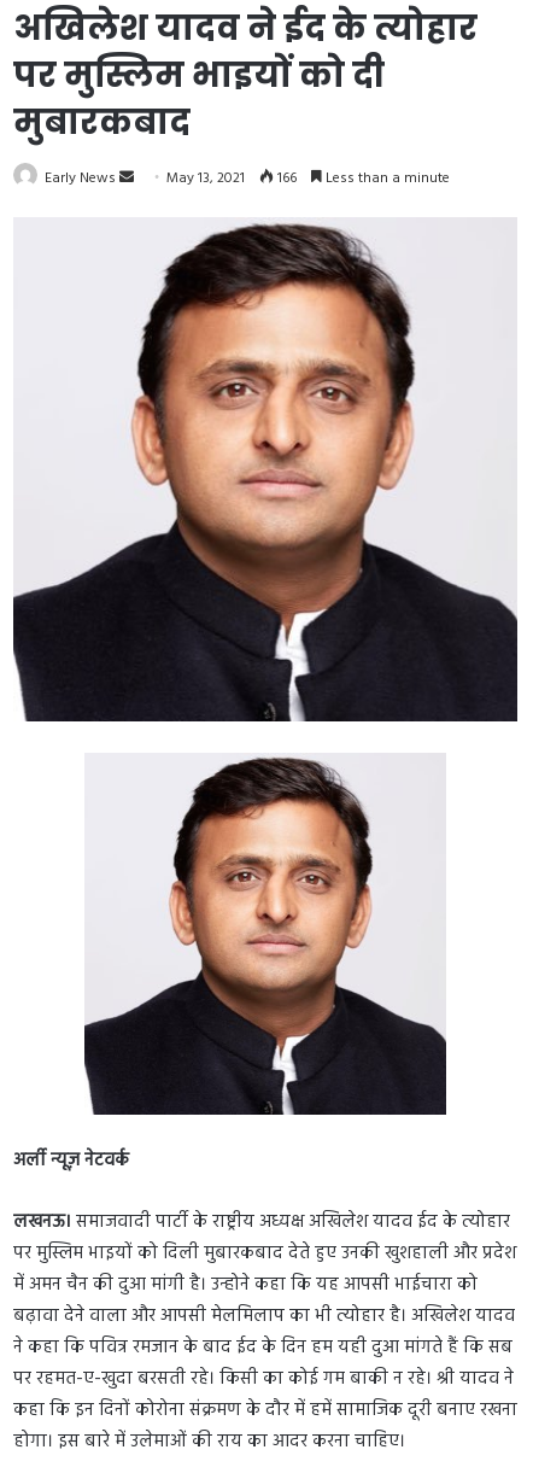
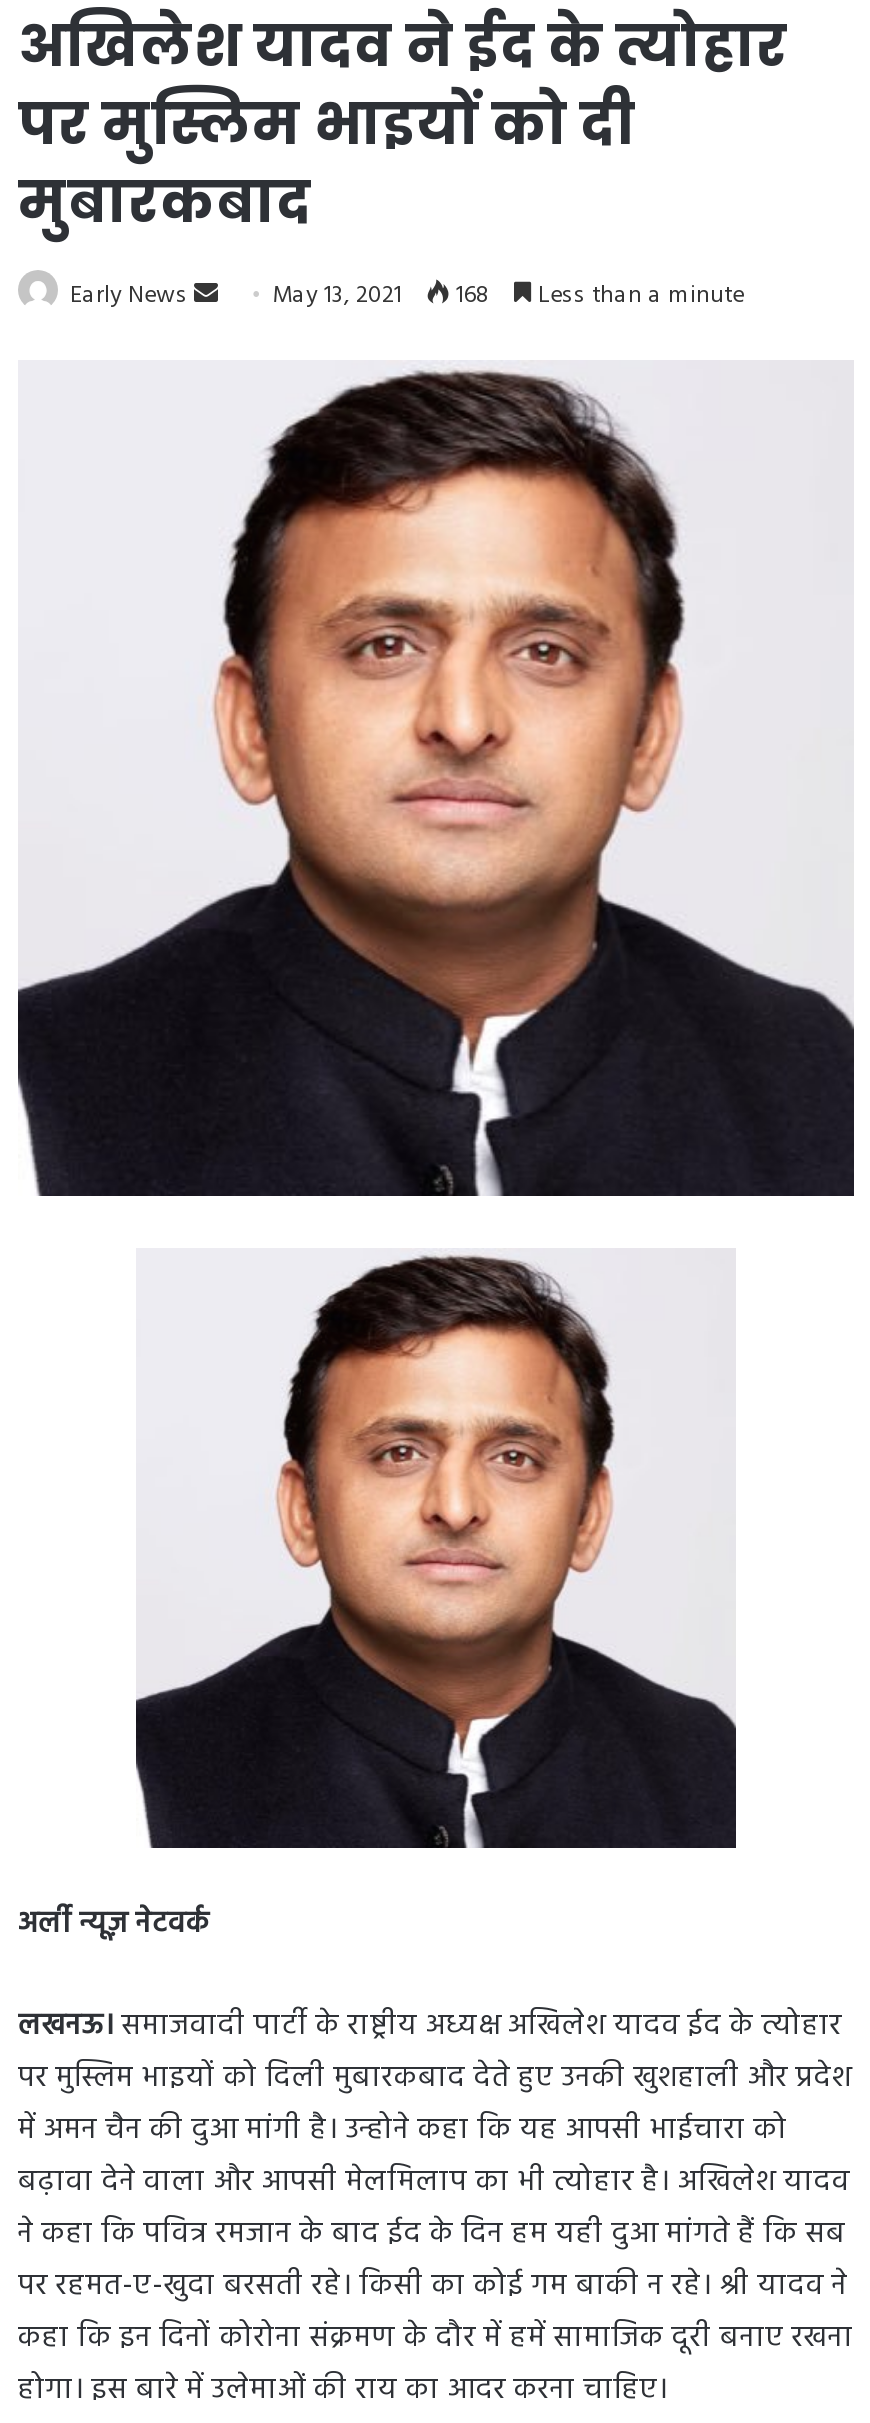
[274,166,297,190] 166 -> [450,275,490,315] 168

